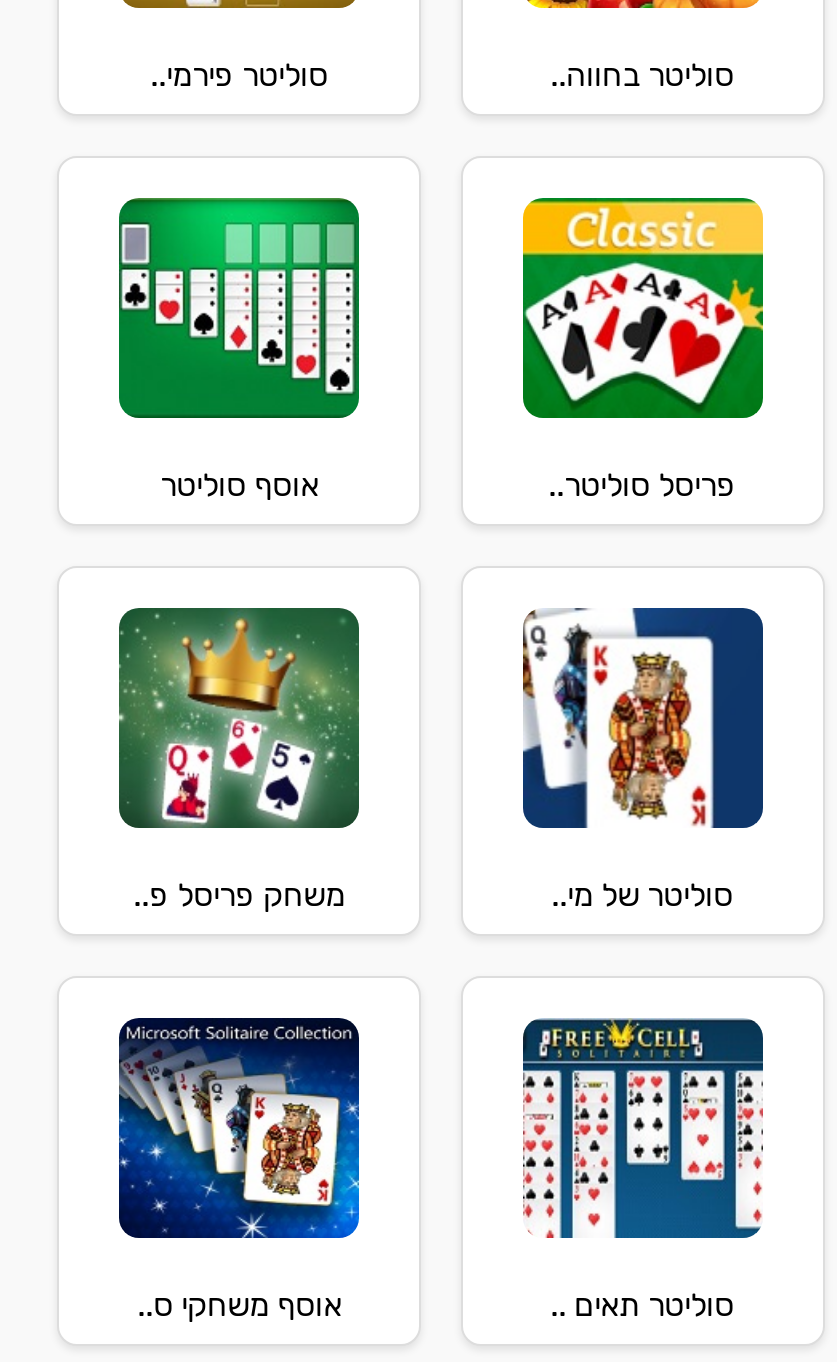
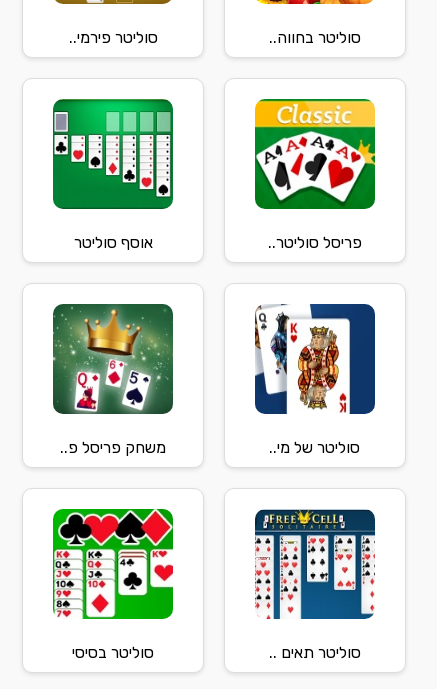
[117,1016,361,1324] [image] | אוסף משחקי ס.. -> [52,508,174,662] [image] | סוליטר בסיסי

